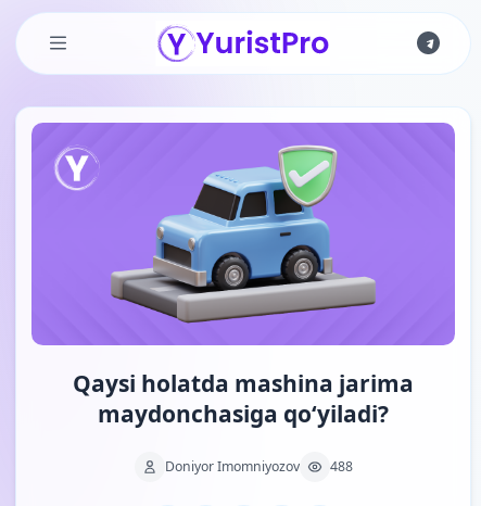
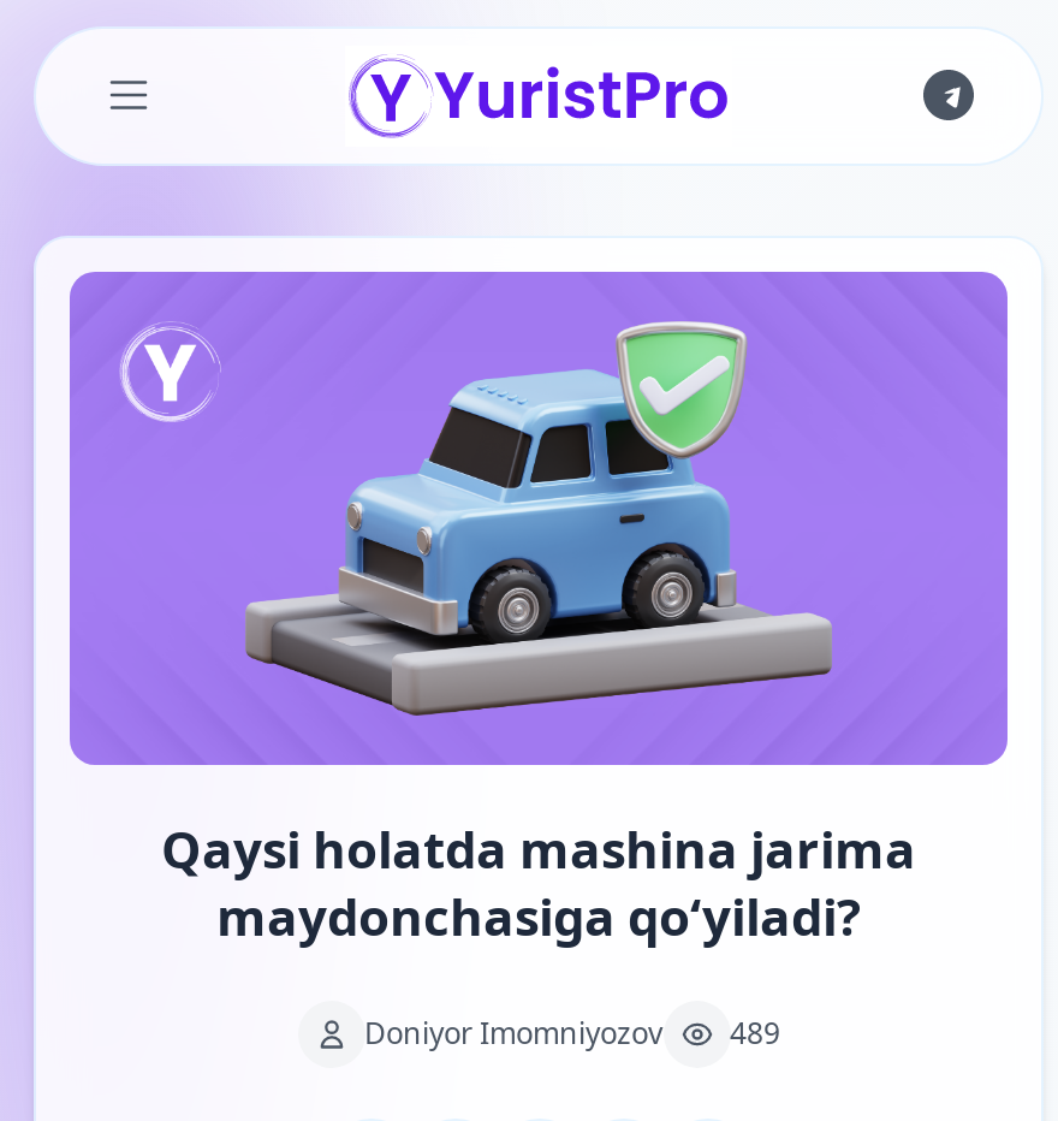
[164,457,352,476] Doniyor Imomniyozov 488 -> [364,1013,780,1054] Doniyor Imomniyozov 489

